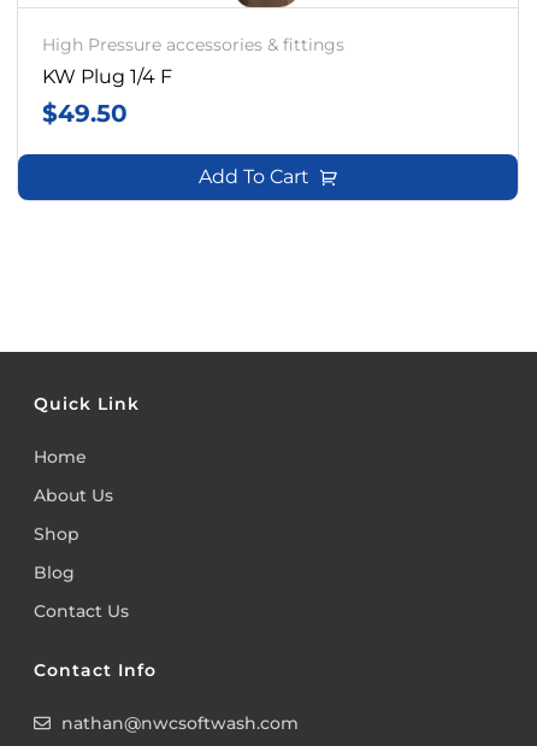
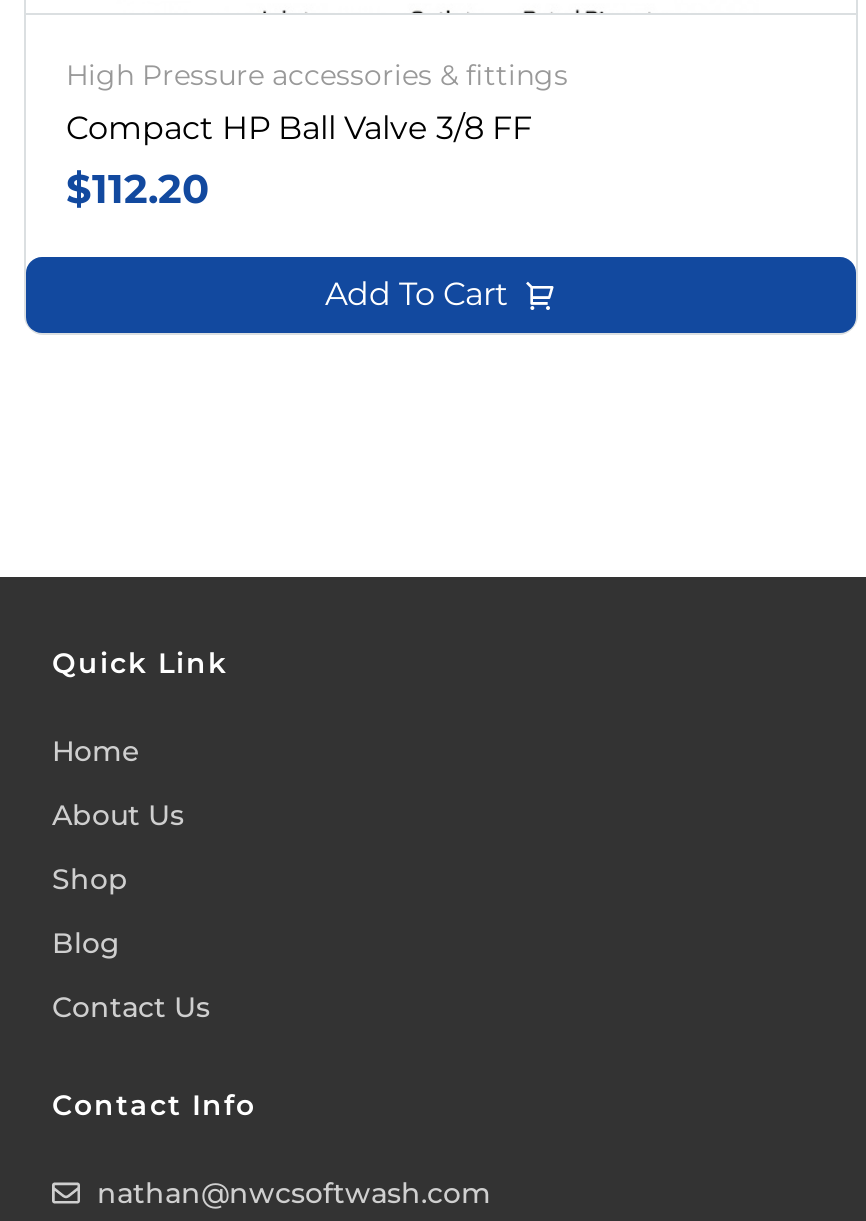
[42,66,172,128] KW Plug 1/4 F | $49.50 -> [66,109,532,213] Compact HP Ball Valve 3/8 FF | $112.20

